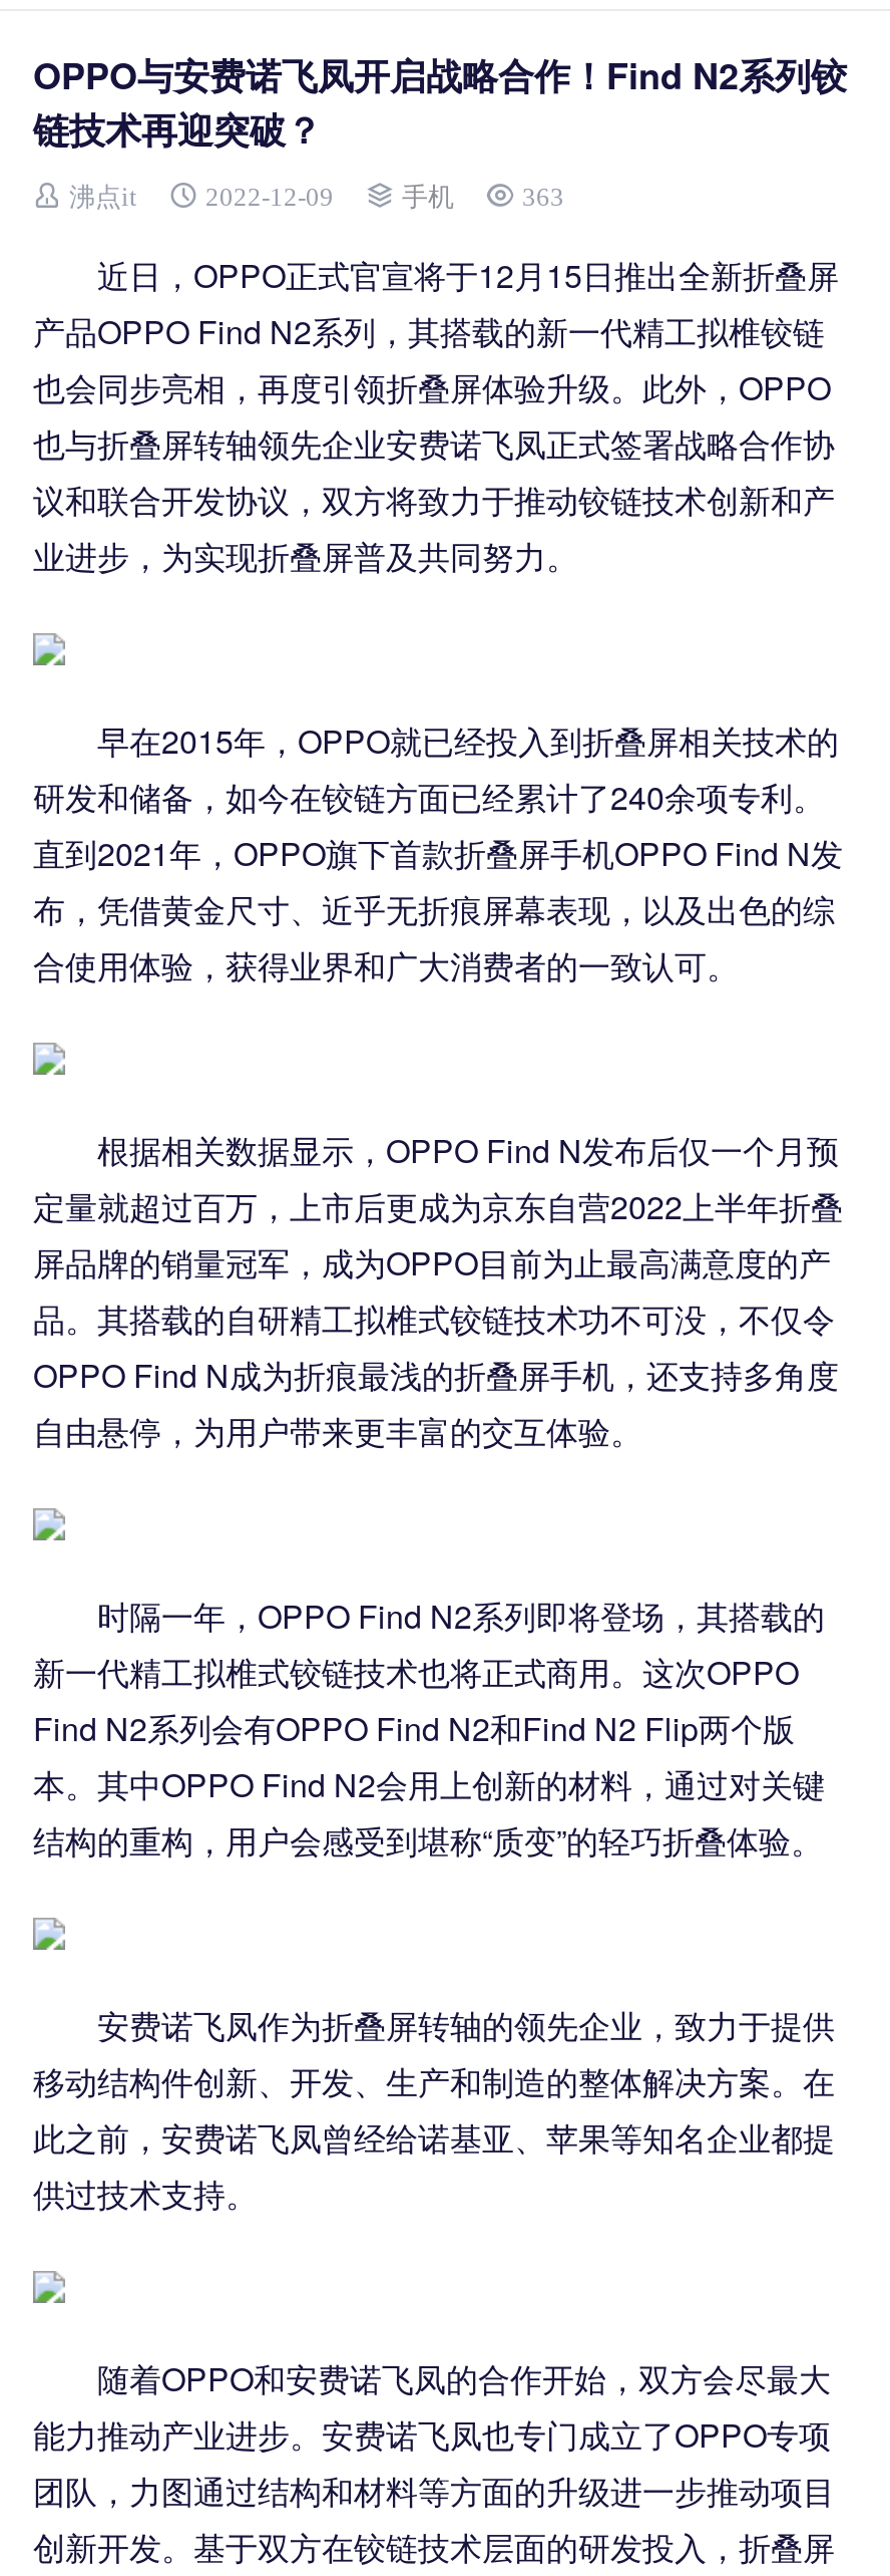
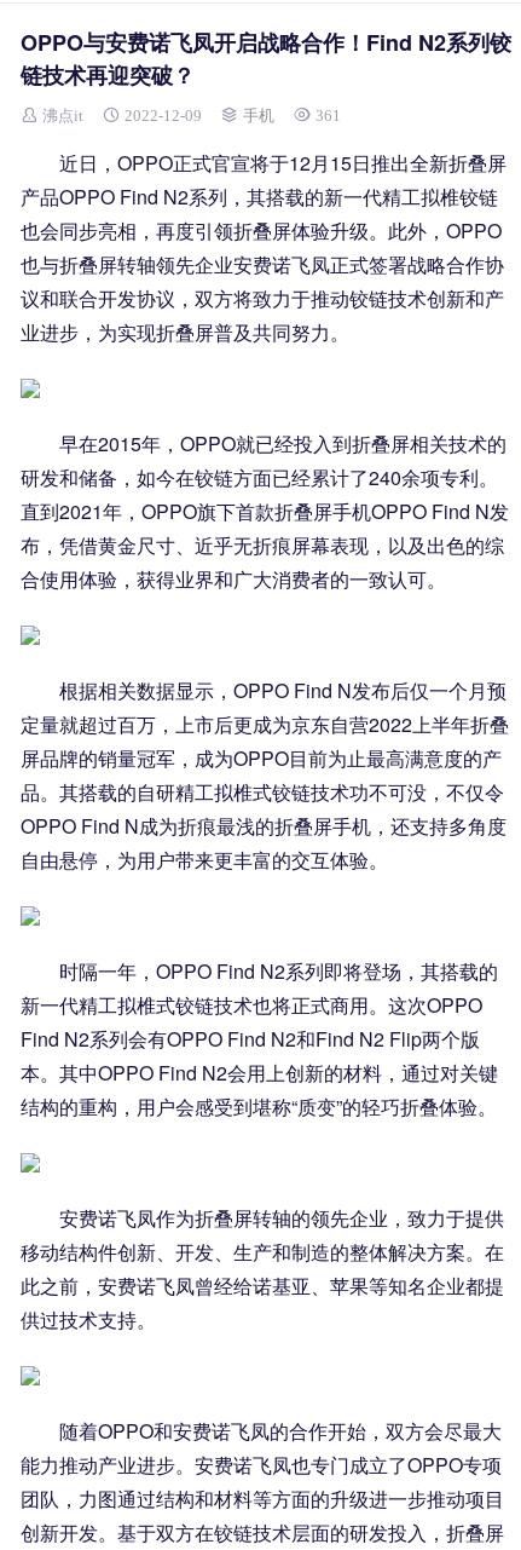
[522,184,564,210] 363 -> [316,108,341,123] 361

